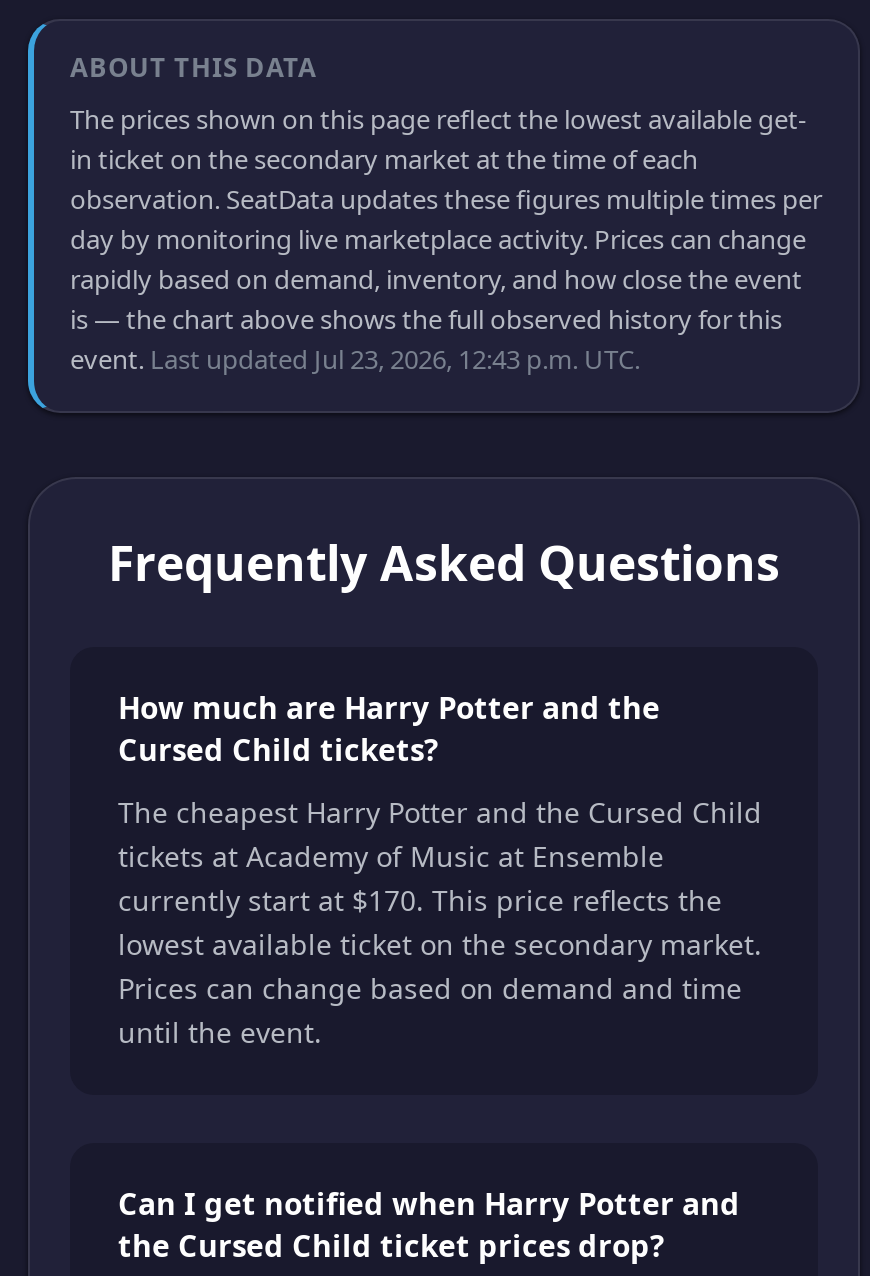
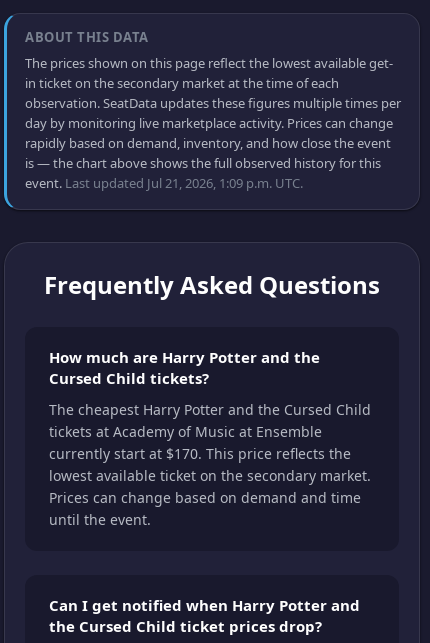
[70,341,640,377] event. Last updated Jul 23, 2026, 12:43 p.m. UTC. -> [25,174,303,192] event. Last updated Jul 21, 2026, 1:09 p.m. UTC.

